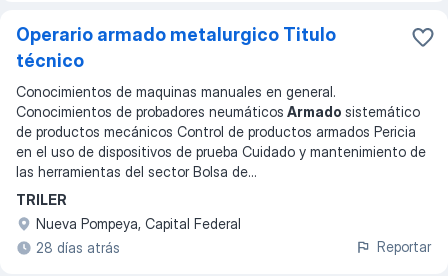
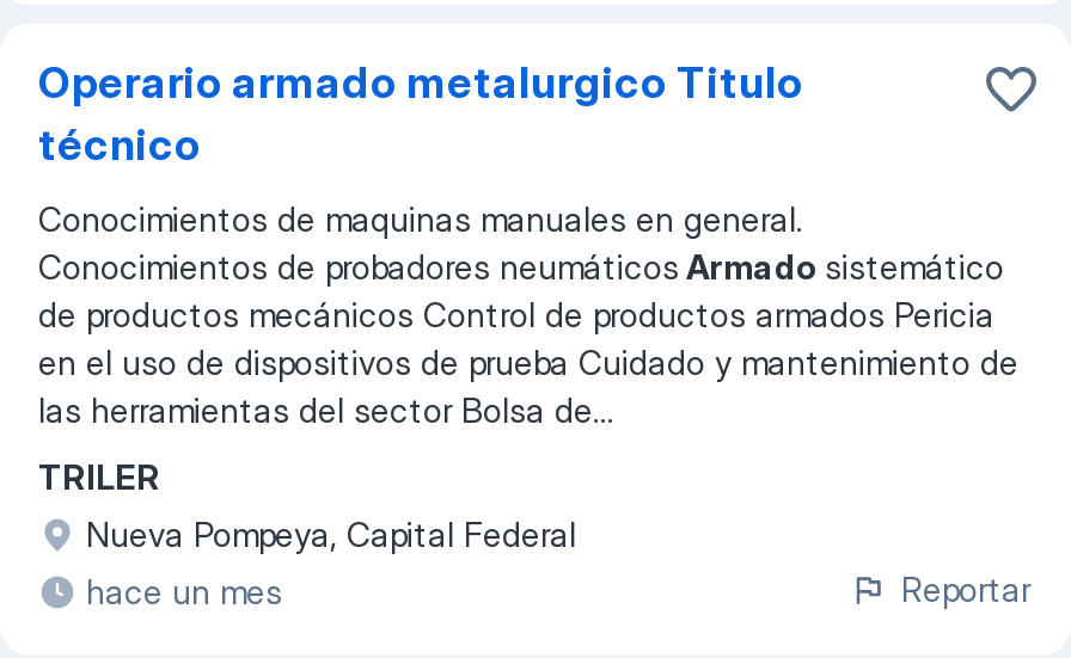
[36,239,120,256] 28 días atrás -> [86,571,282,611] hace un mes

